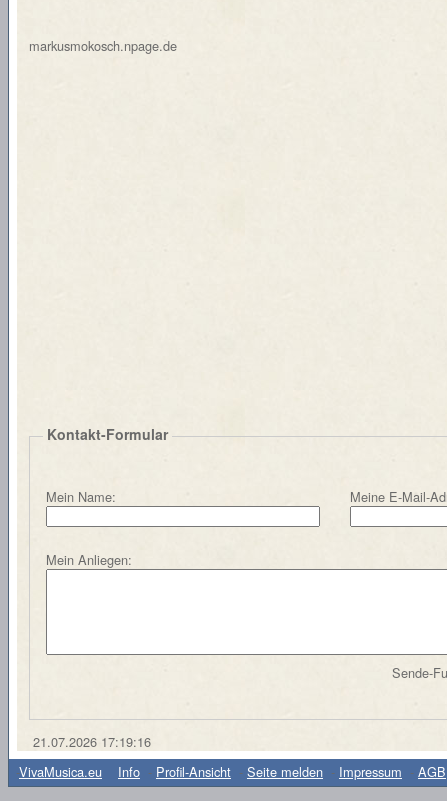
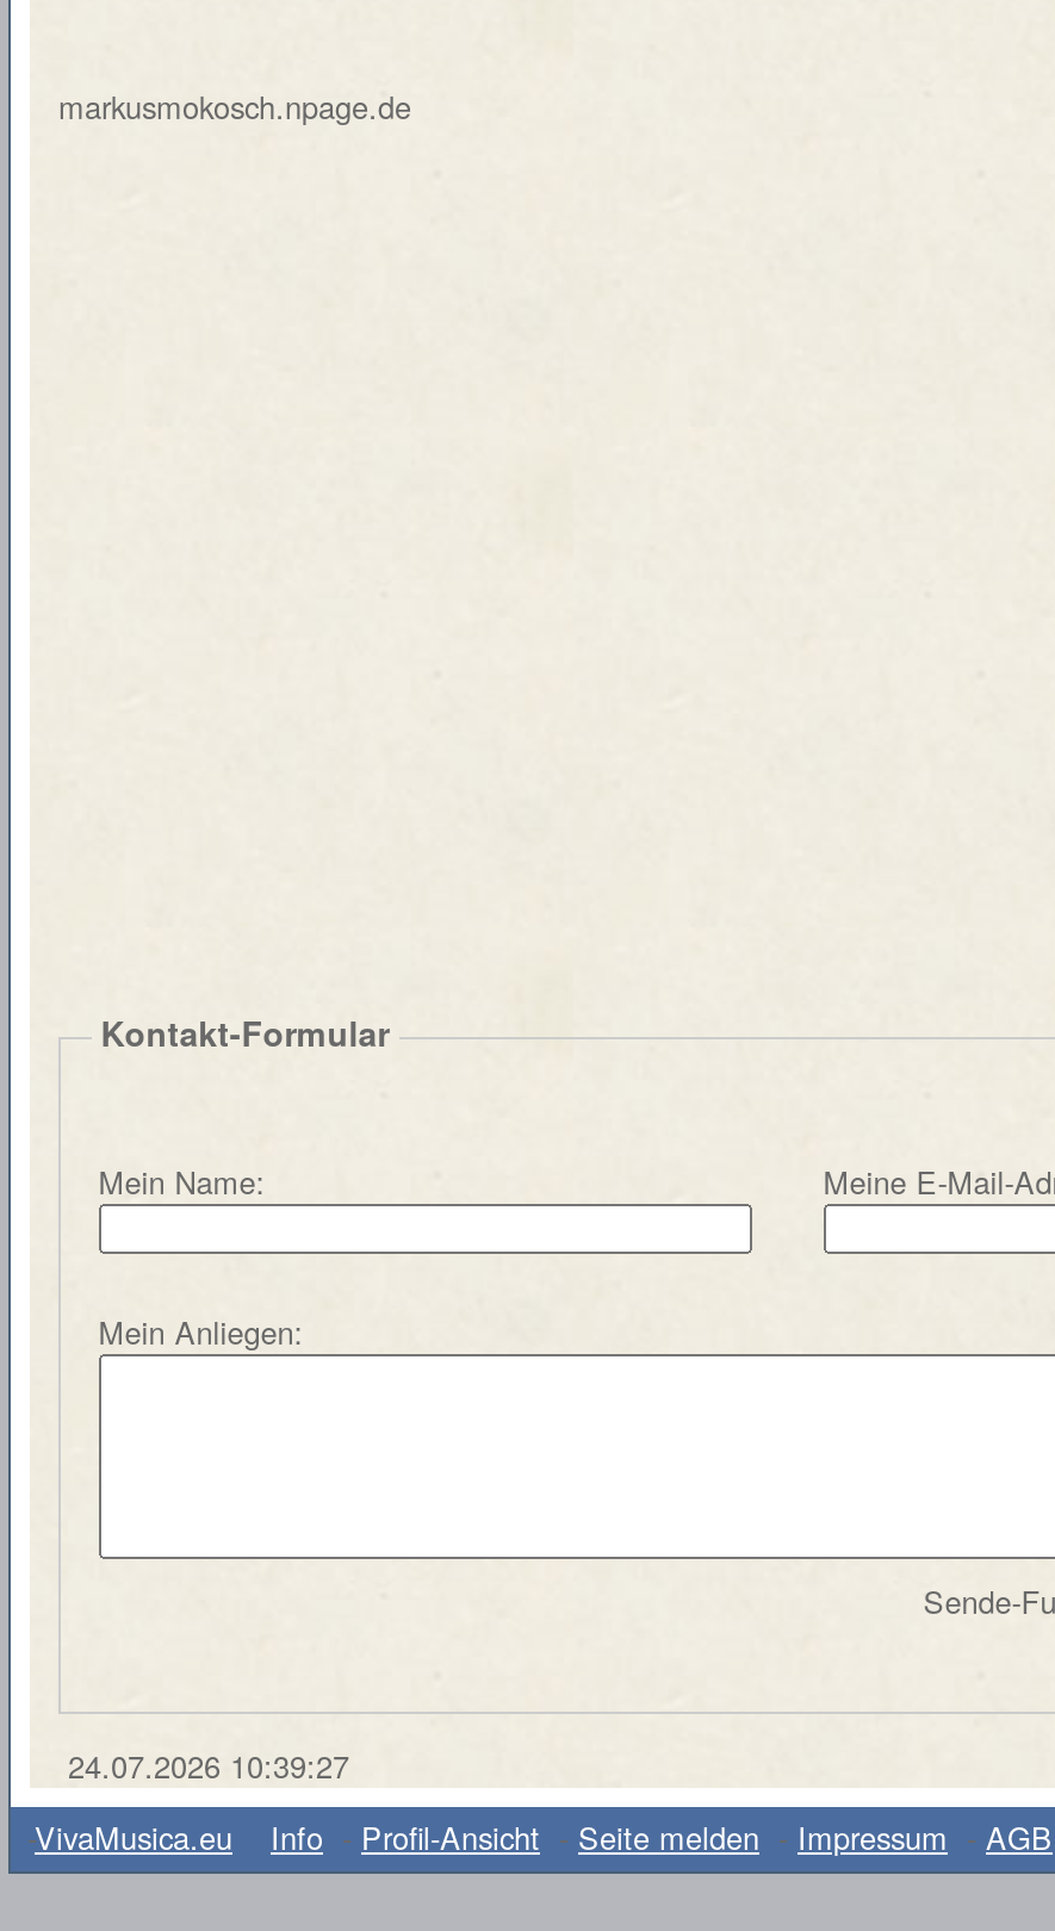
[33,732,151,751] 21.07.2026 17:19:16 -> [68,1743,349,1789] 24.07.2026 10:39:27

